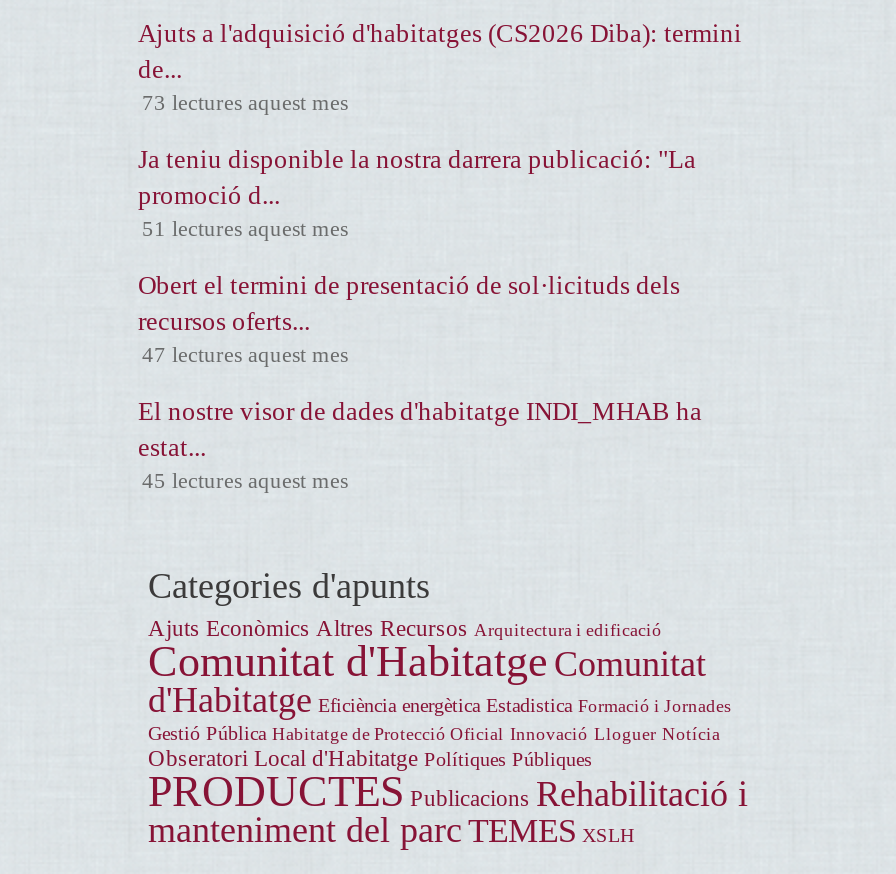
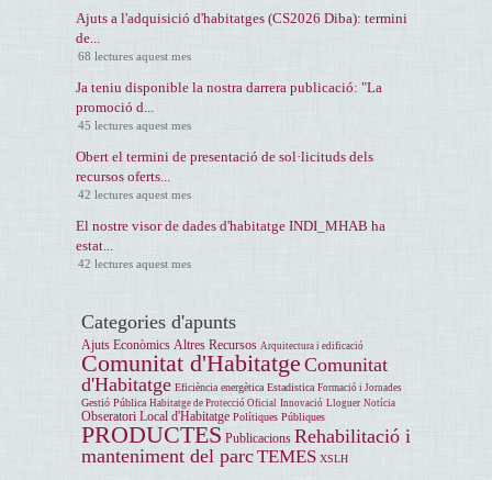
[142,89,348,113] 73 lectures aquest mes -> [78,49,191,62] 68 lectures aquest mes
[142,215,348,239] 51 lectures aquest mes -> none
[142,341,348,365] 47 lectures aquest mes -> [78,187,191,201] 42 lectures aquest mes
moved [142,467,348,491] -> [78,118,191,131]: 45 lectures aquest mes
none -> [78,257,191,270] 42 lectures aquest mes

